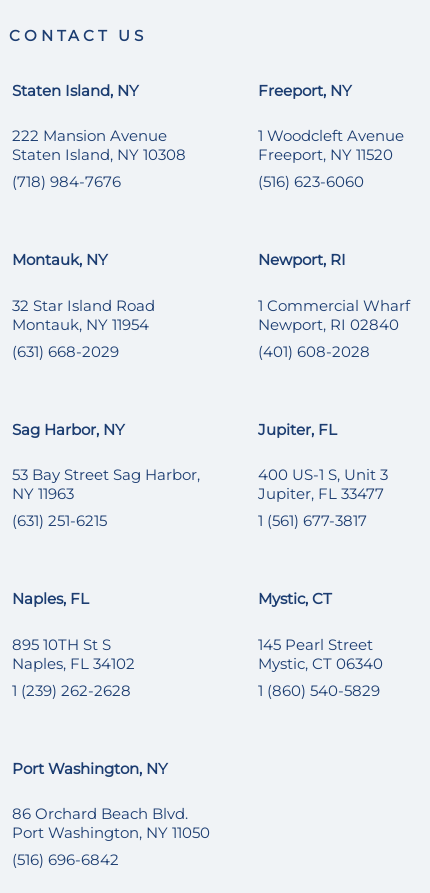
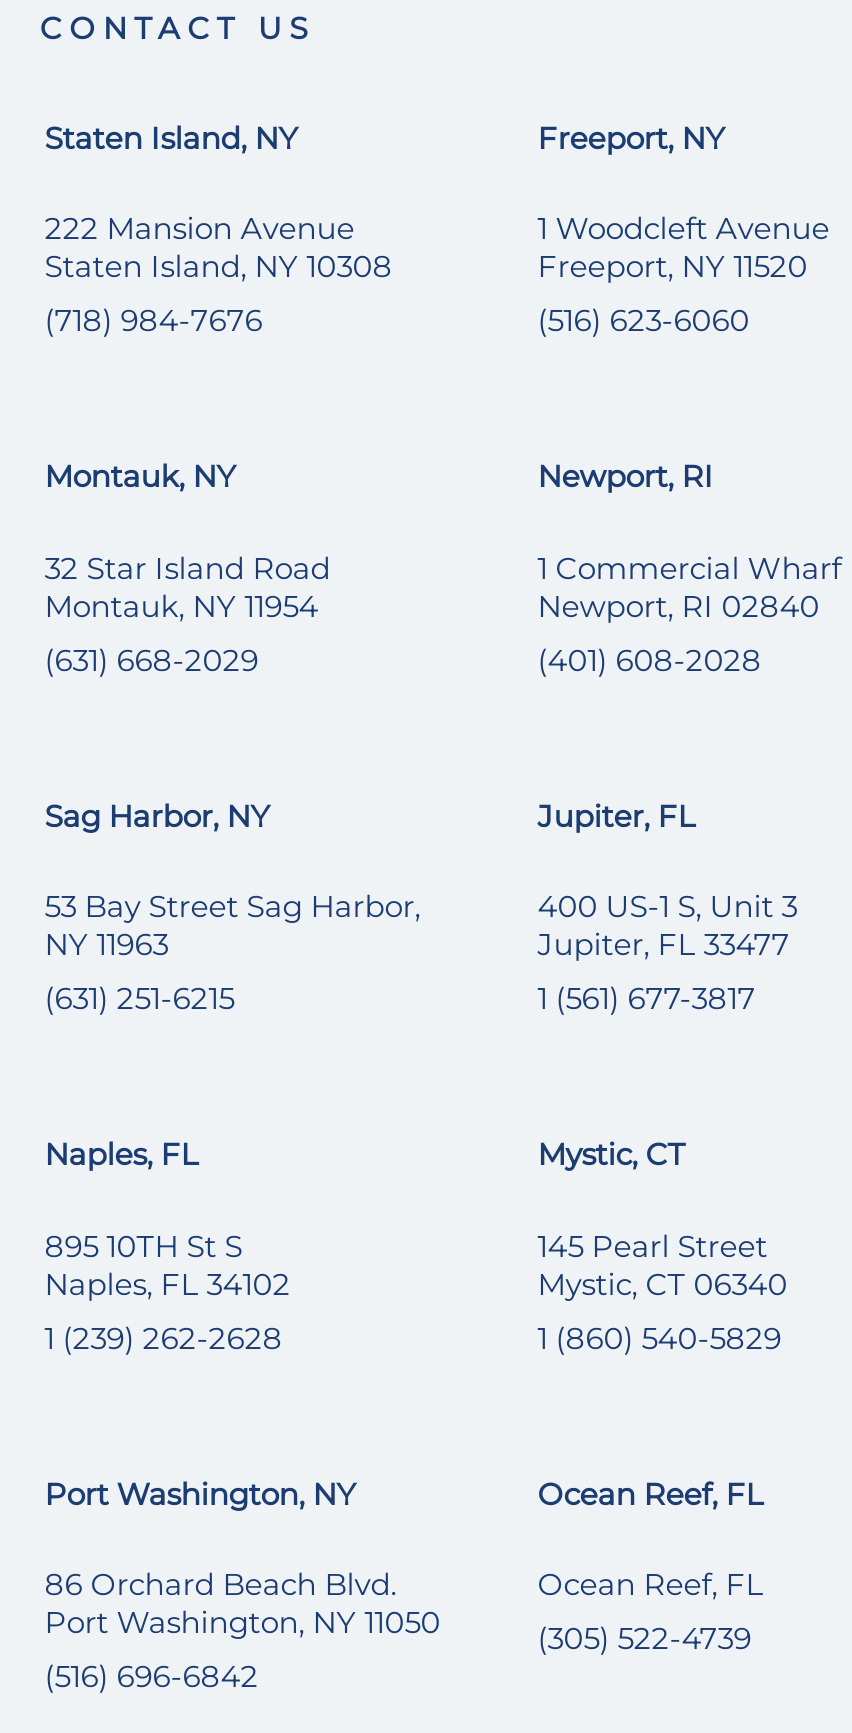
none -> [537,1475,763,1658] Ocean Reef, FL | Ocean Reef, FL | (305) 522-4739

